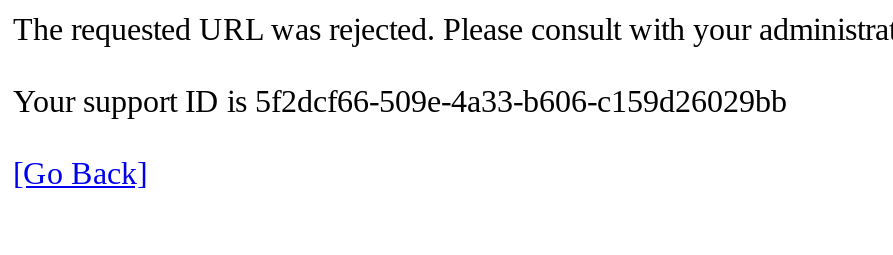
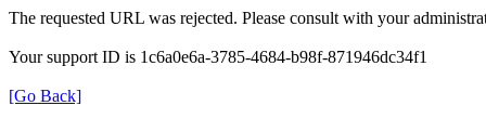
[13,84,787,118] Your support ID is 5f2dcf66-509e-4a33-b606-c159d26029bb -> [9,48,427,66] Your support ID is 1c6a0e6a-3785-4684-b98f-871946dc34f1

